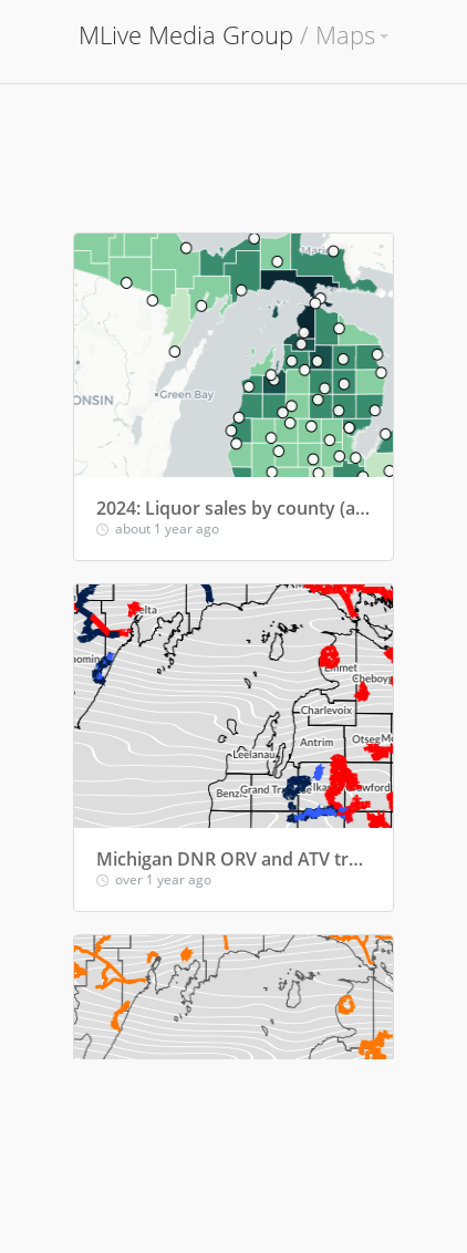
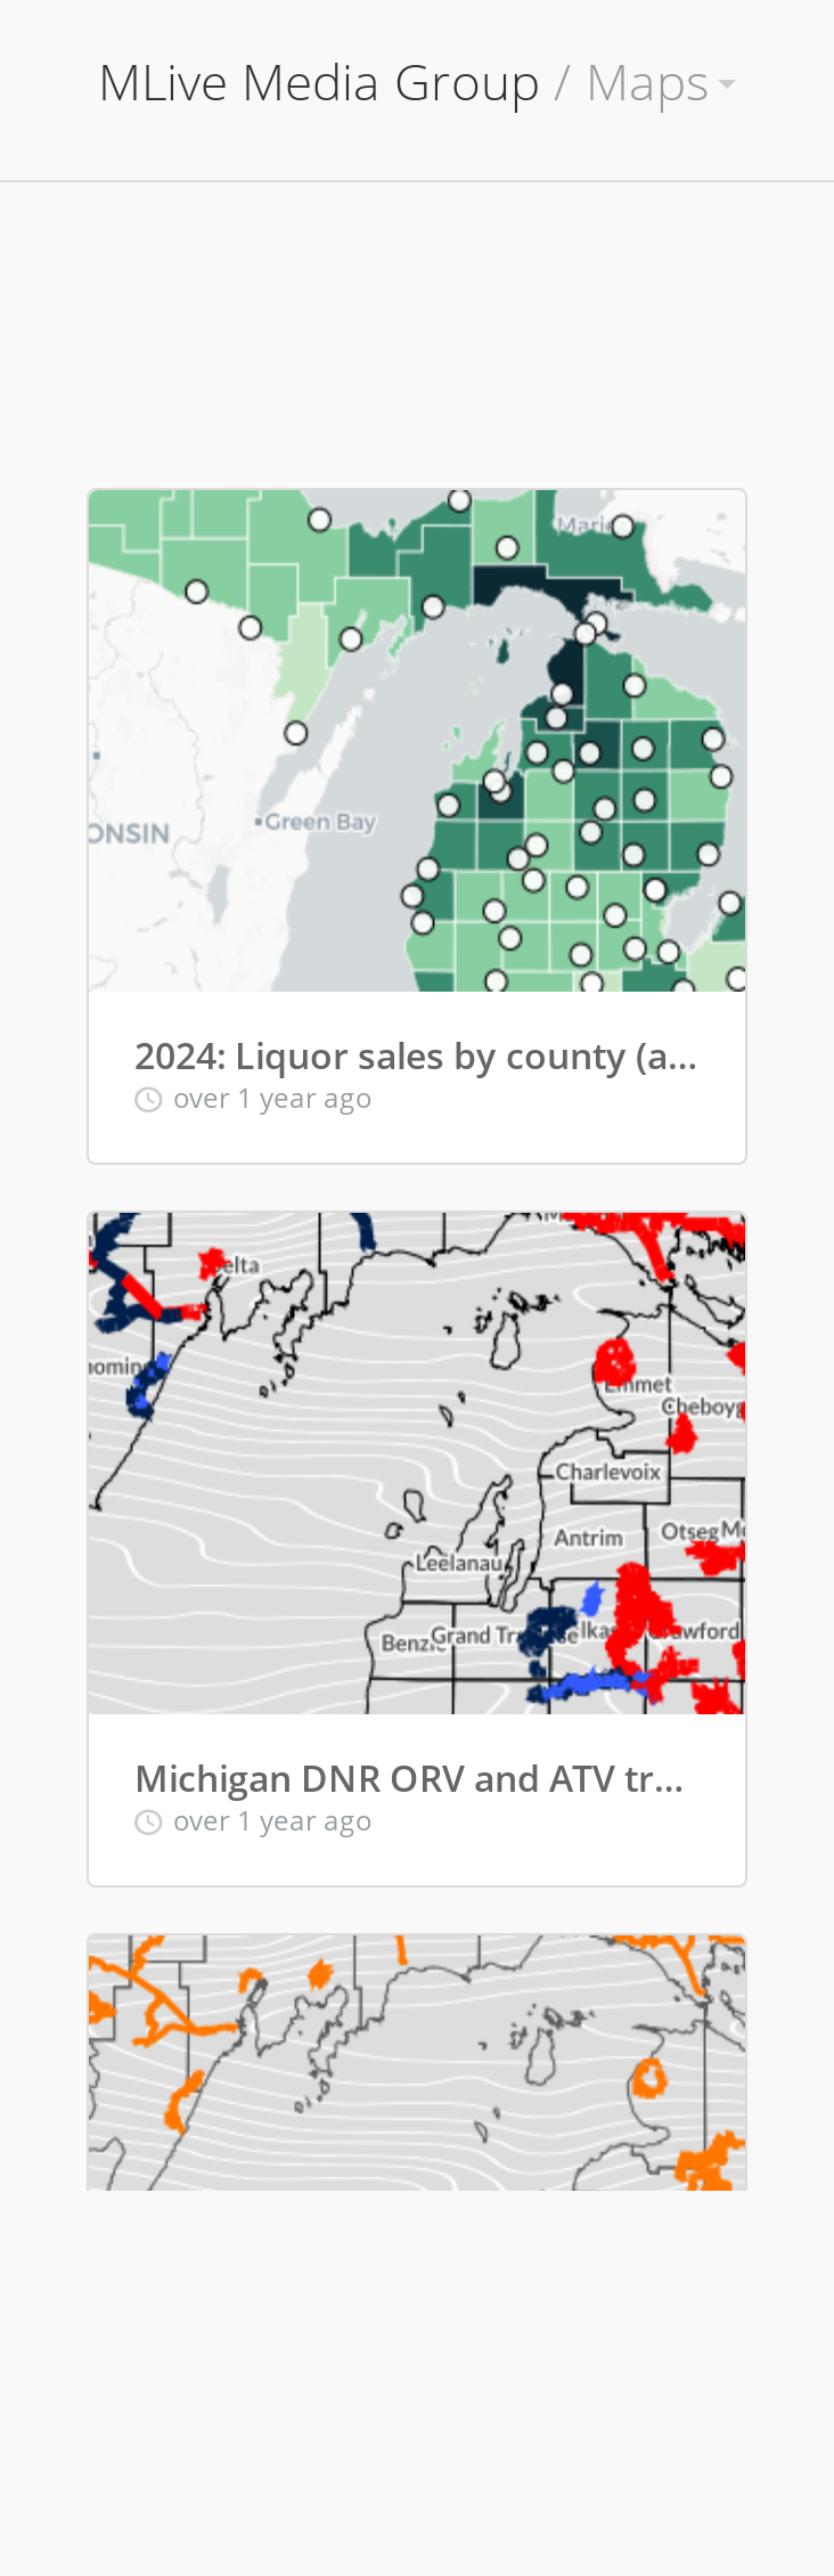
[115,519,219,538] about 1 year ago -> [173,1078,371,1117] over 1 year ago

